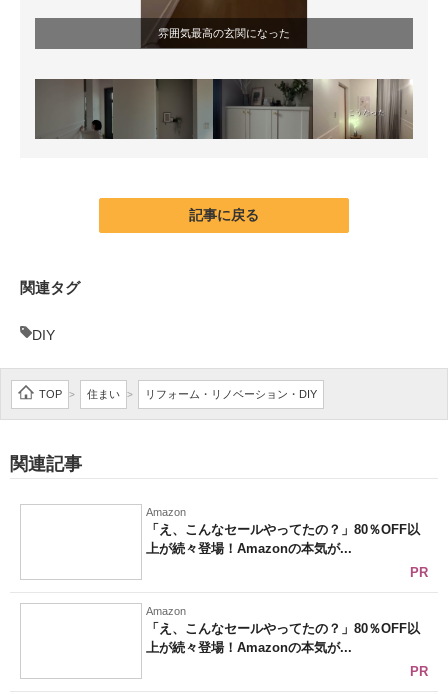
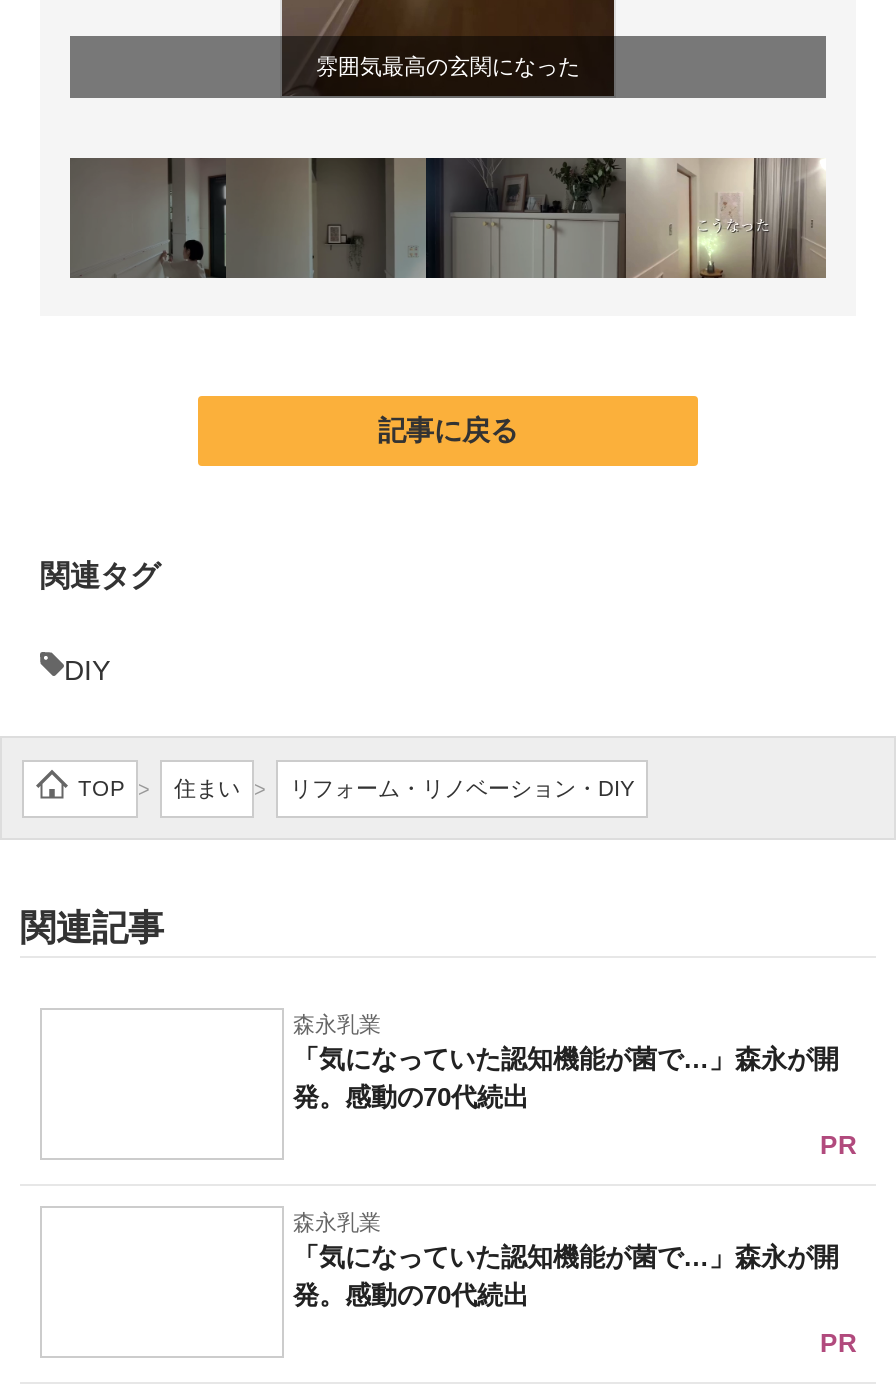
[146,506,420,556] Amazon | 「え、こんなセールやってたの？」80％OFF以 | 上が続々登場！Amazonの本気が... -> [293,1013,839,1113] 森永乳業 | 「気になっていた認知機能が菌で…」森永が開 | 発。感動の70代続出
[146,605,420,655] Amazon | 「え、こんなセールやってたの？」80％OFF以 | 上が続々登場！Amazonの本気が... -> [293,1211,839,1311] 森永乳業 | 「気になっていた認知機能が菌で…」森永が開 | 発。感動の70代続出

